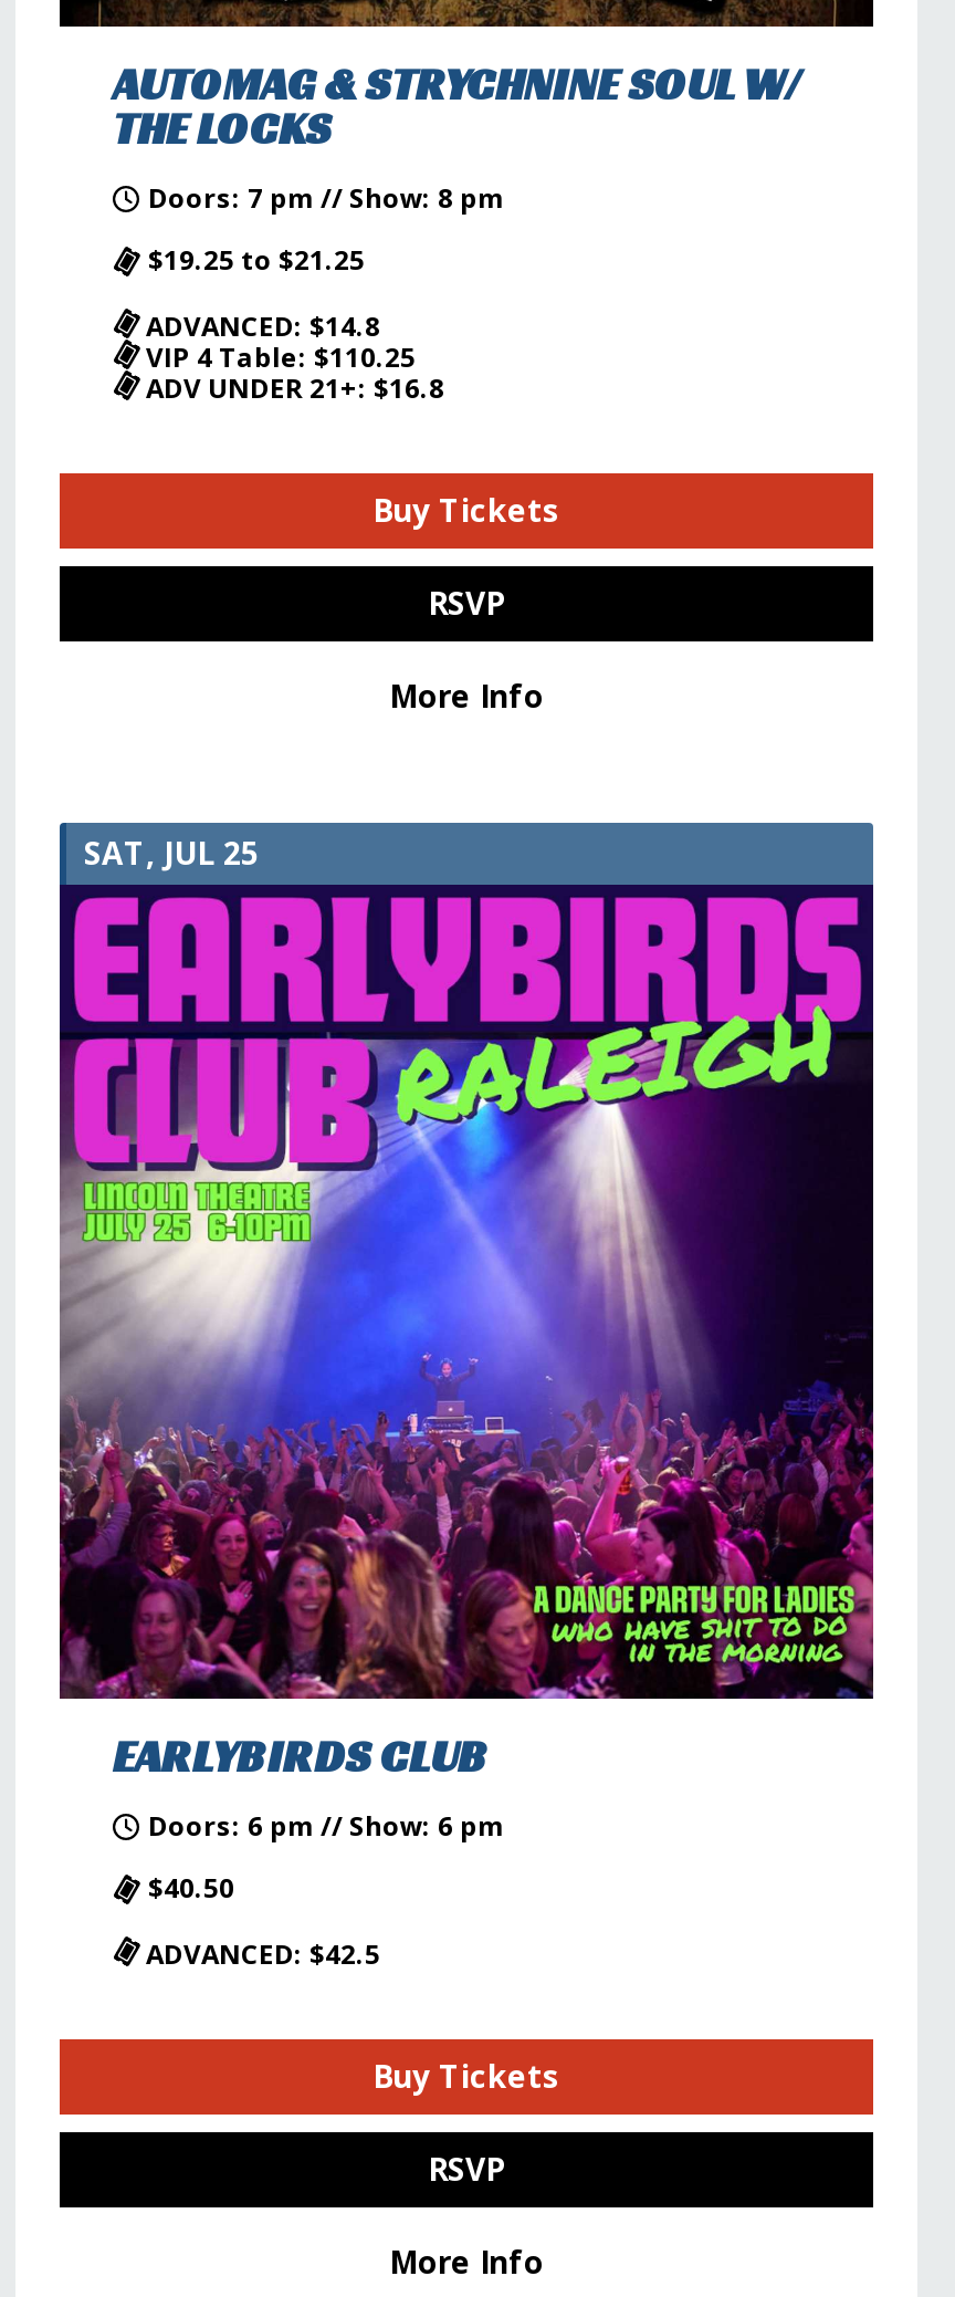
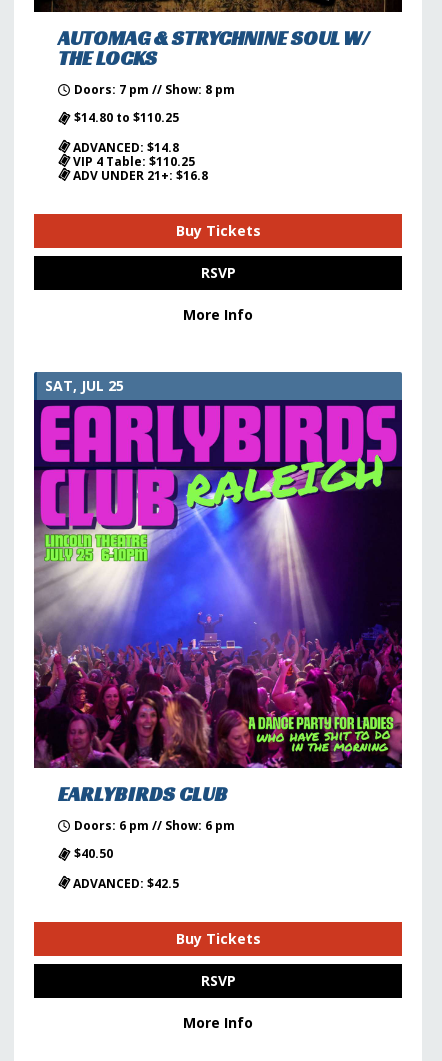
[148,241,365,278] $19.25 to $21.25 -> [74,109,179,126] $14.80 to $110.25

